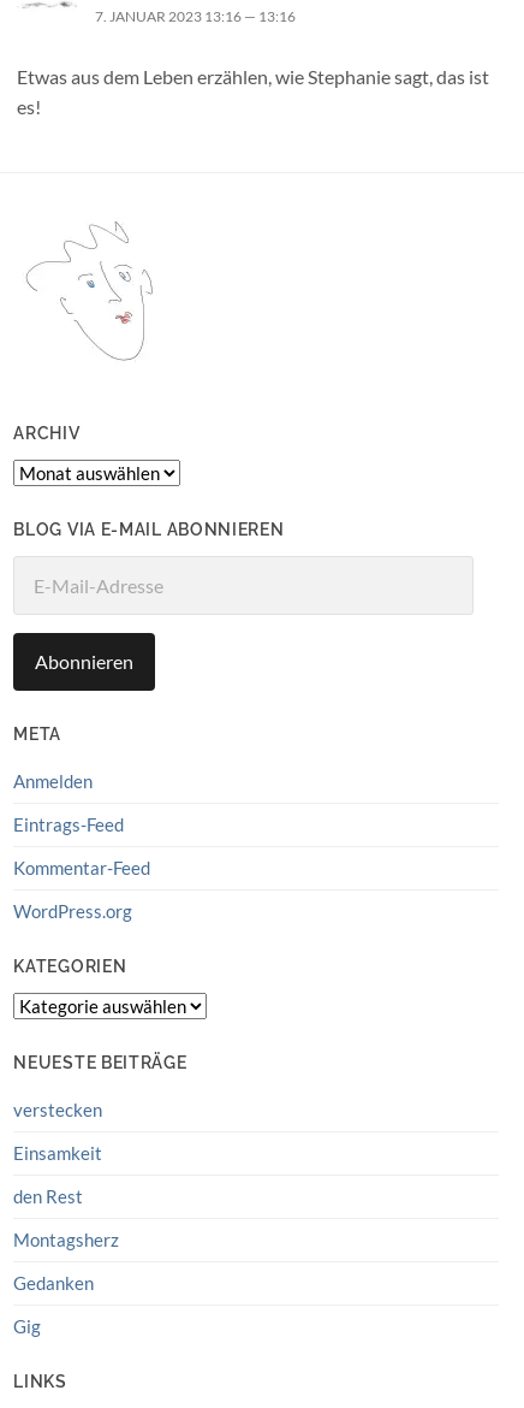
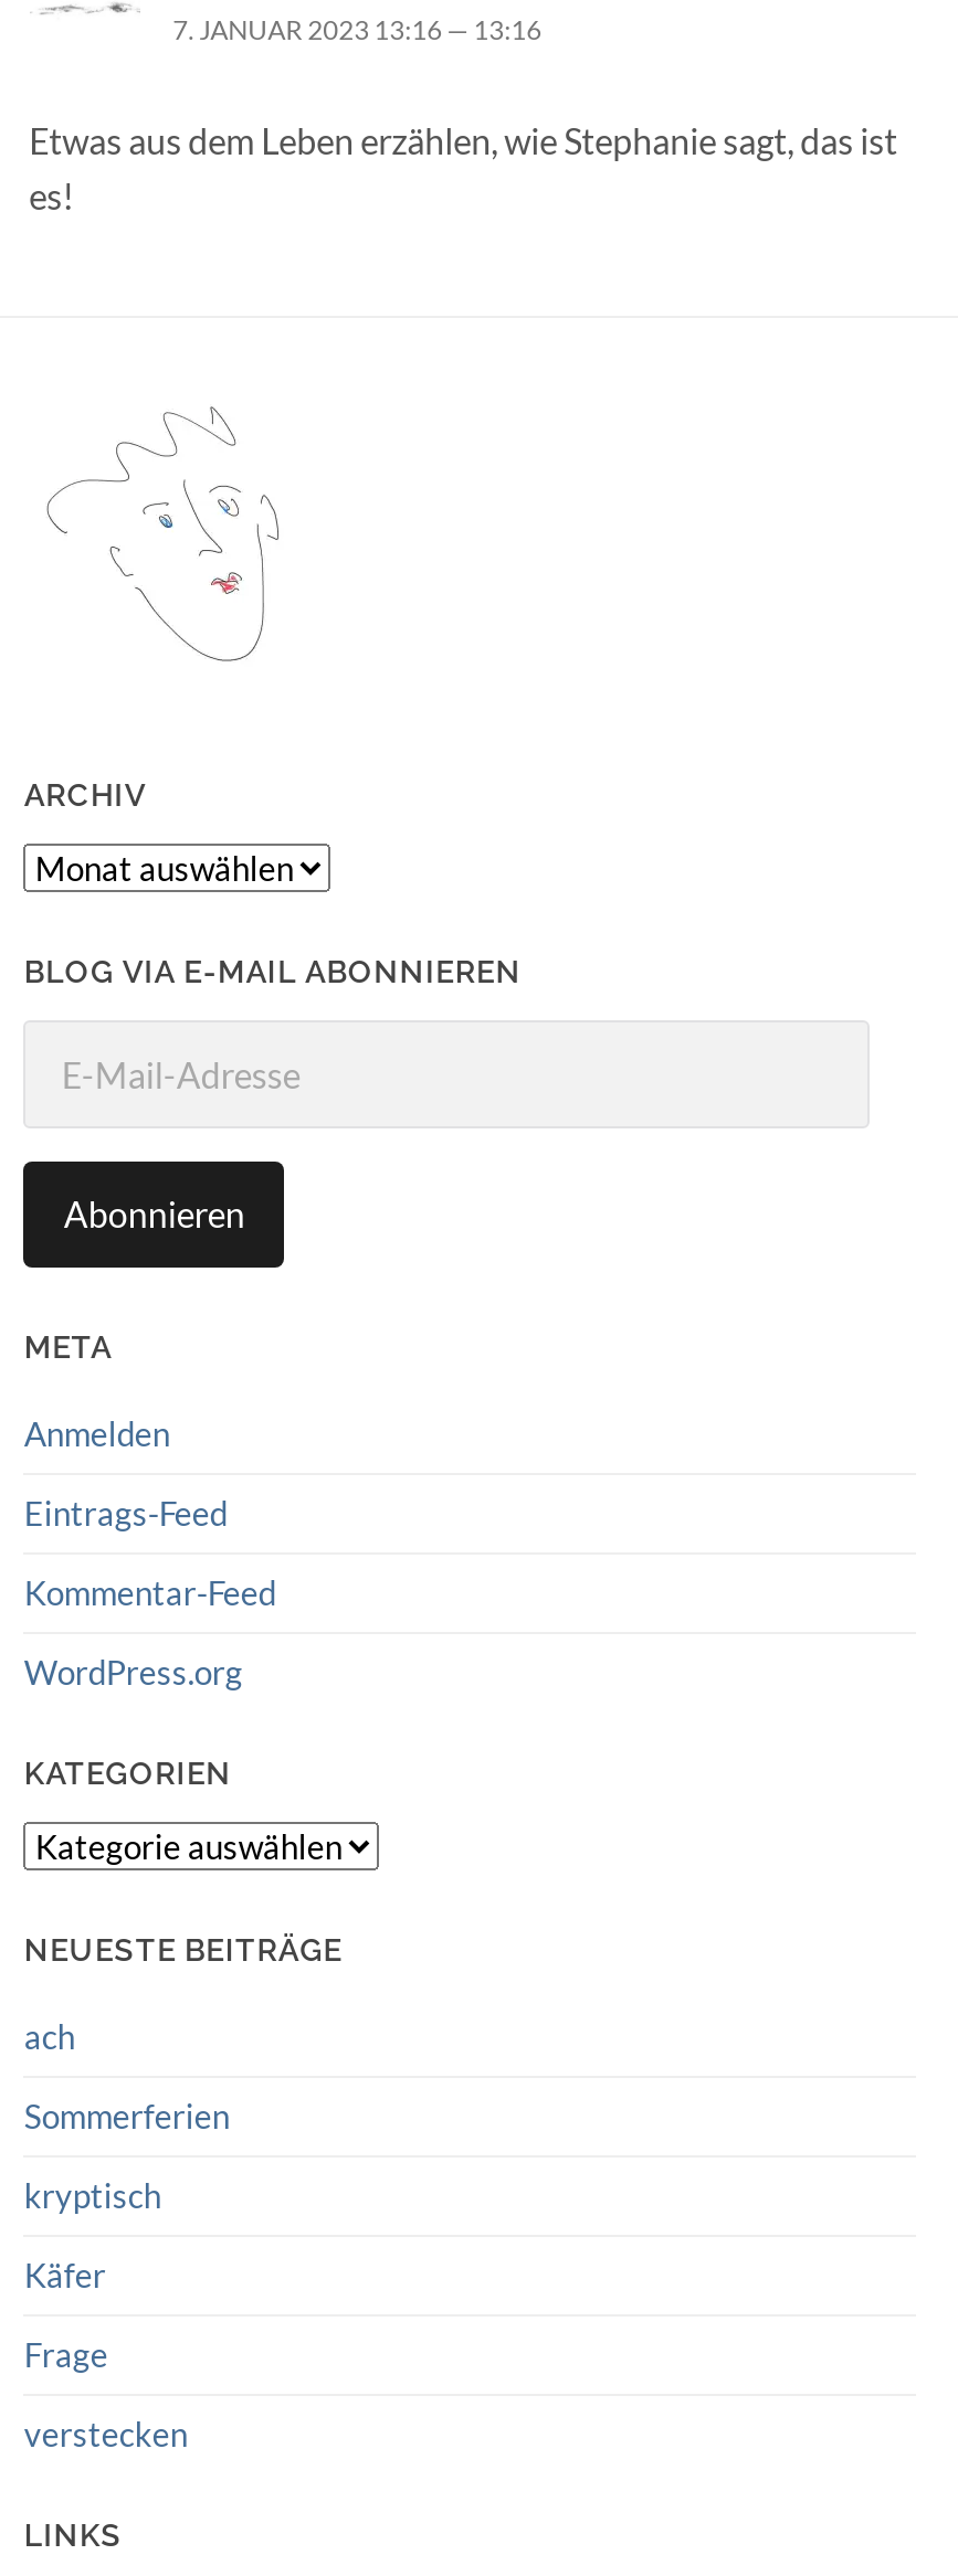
none -> [24,2016,230,2374] ach | Sommerferien | kryptisch | Käfer | Frage
moved [14,1099,103,1120] -> [24,2413,188,2453]: verstecken
[14,1142,119,1337] Einsamkeit | den Rest | Montagsherz | Gedanken | Gig -> none

